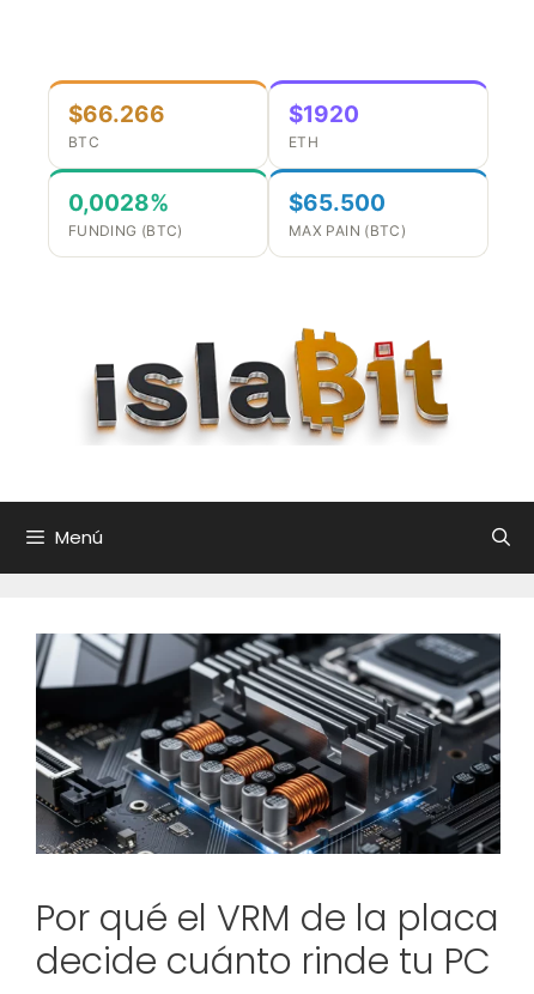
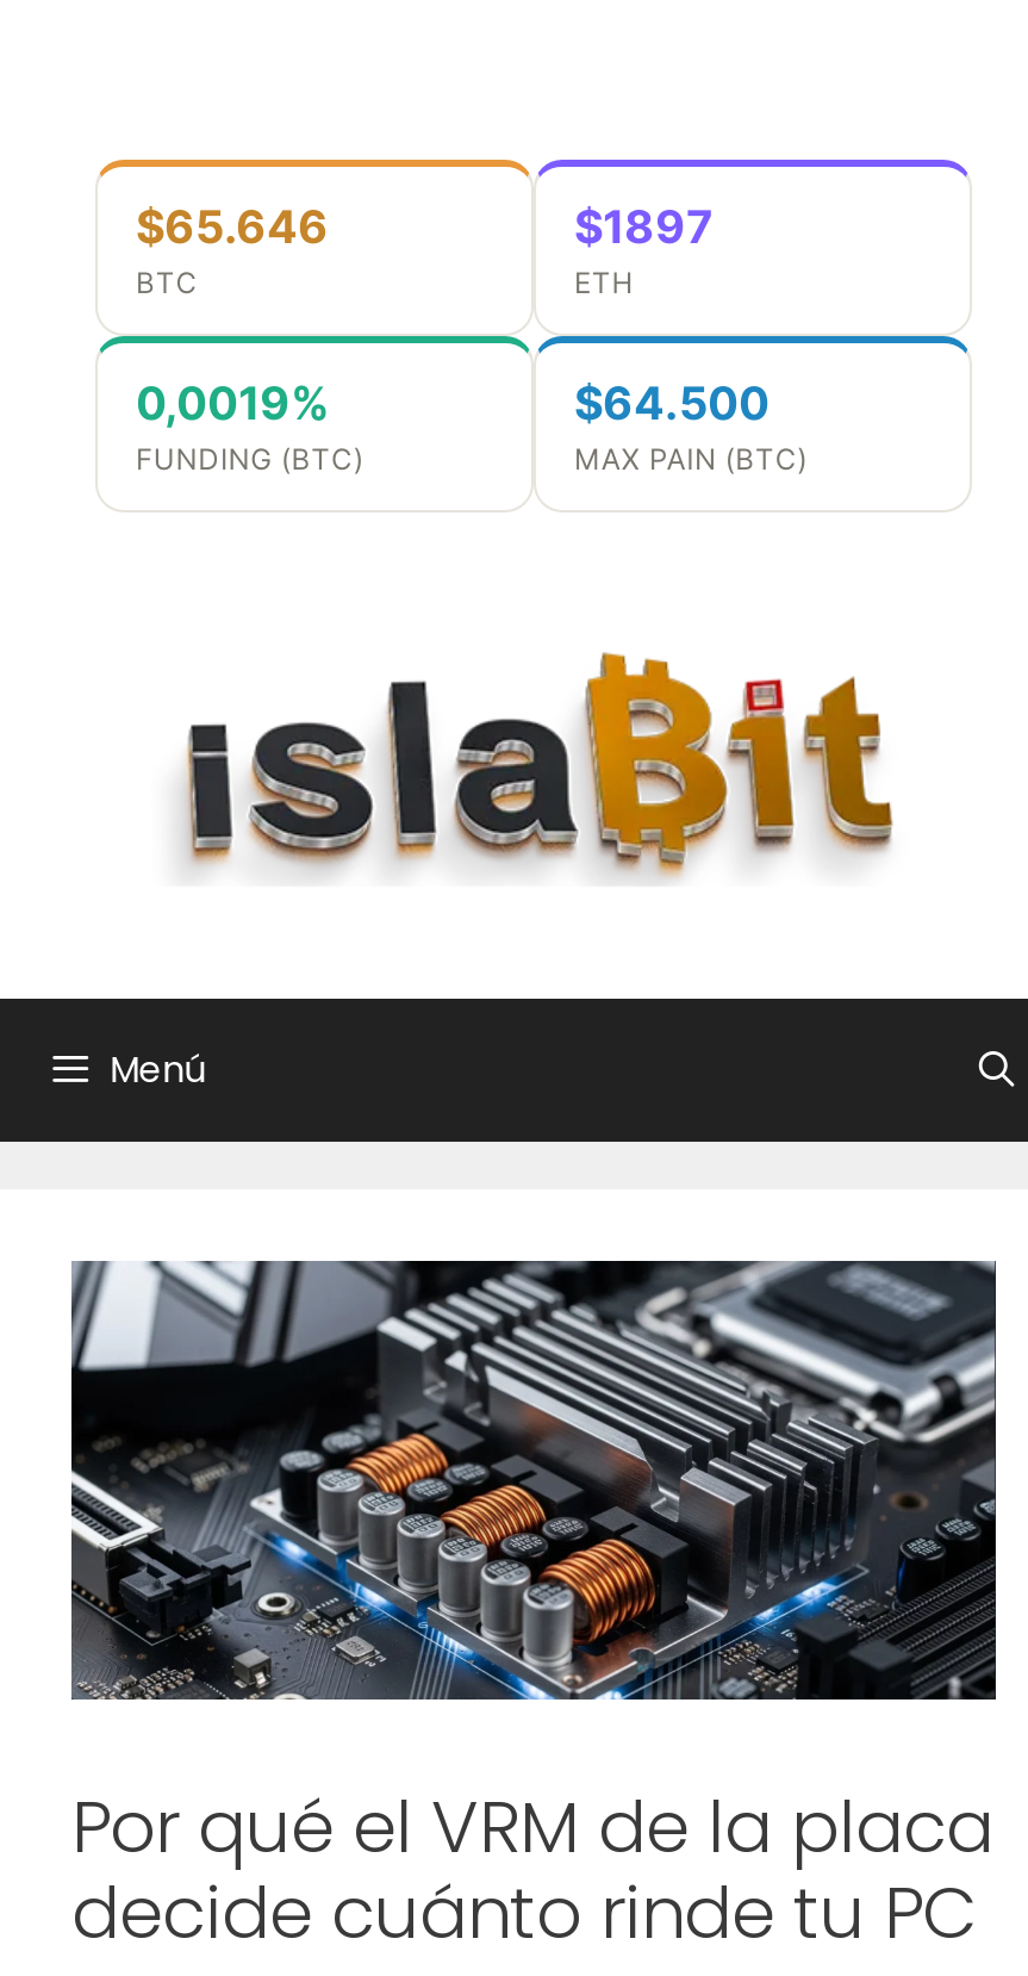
[68,101,165,128] $66.266 -> [136,200,329,255] $65.646
[289,101,359,128] $1920 -> [574,200,712,255] $1897
[68,189,169,217] 0,0028% -> [136,377,329,431] 0,0019%
[289,189,386,217] $65.500 -> [574,377,770,431] $64.500

